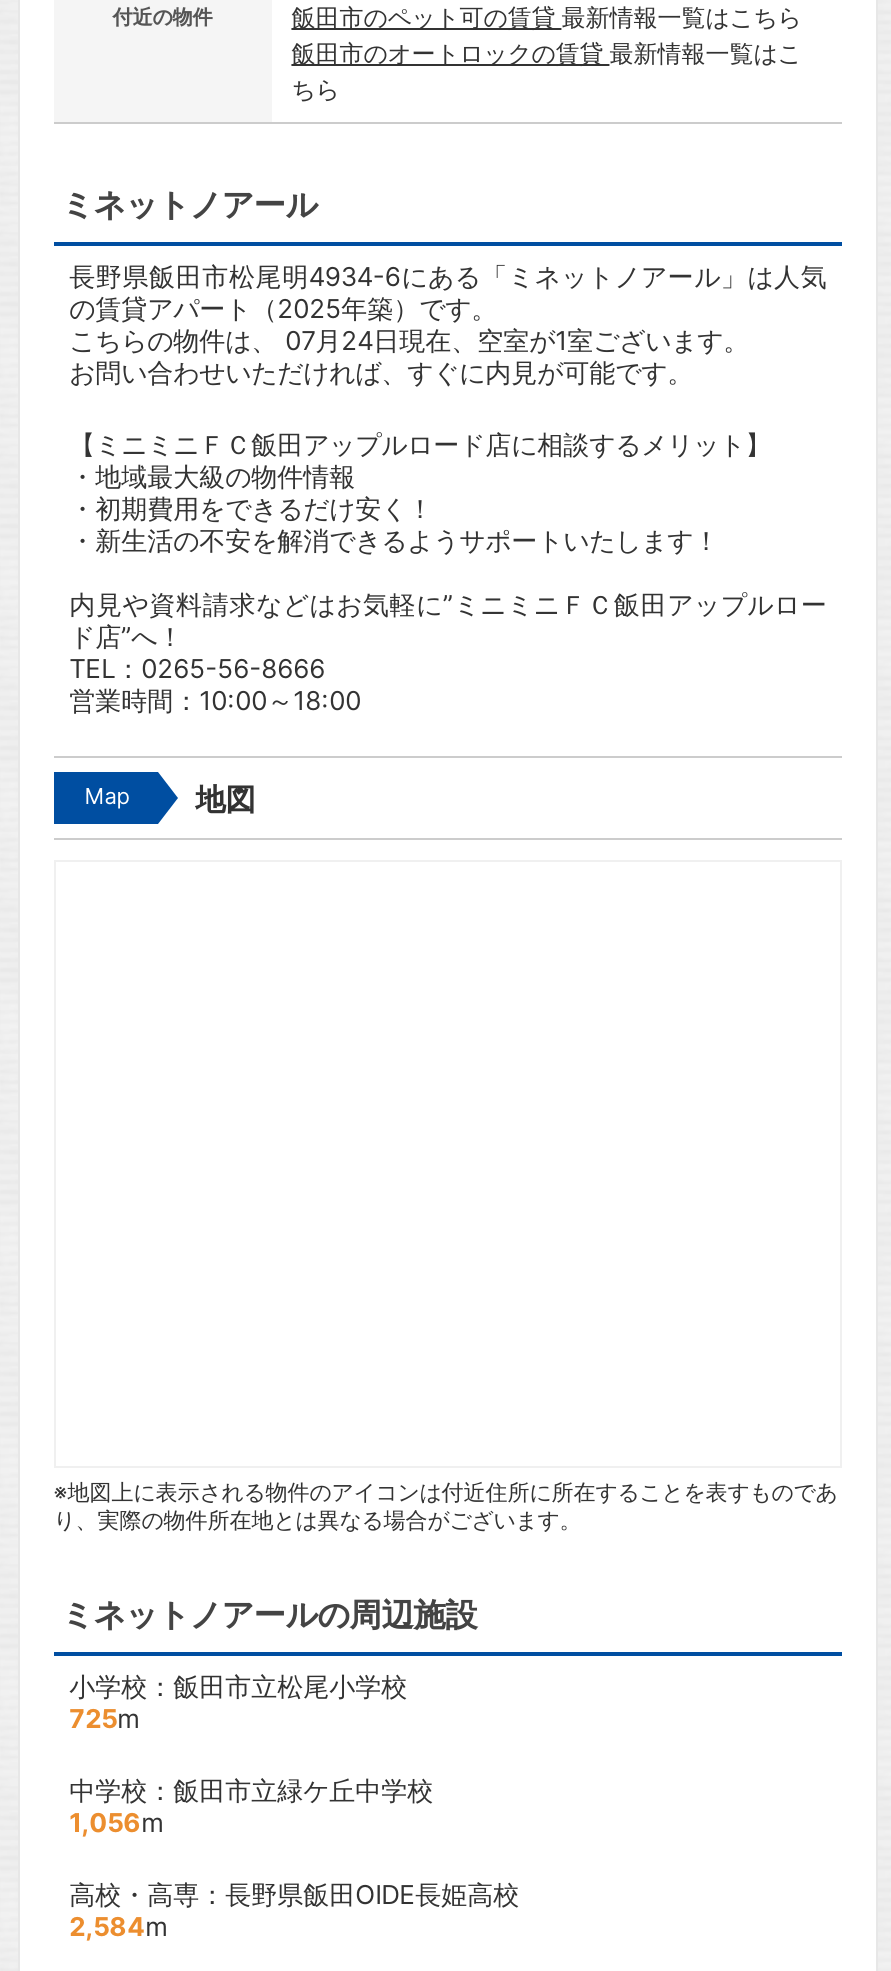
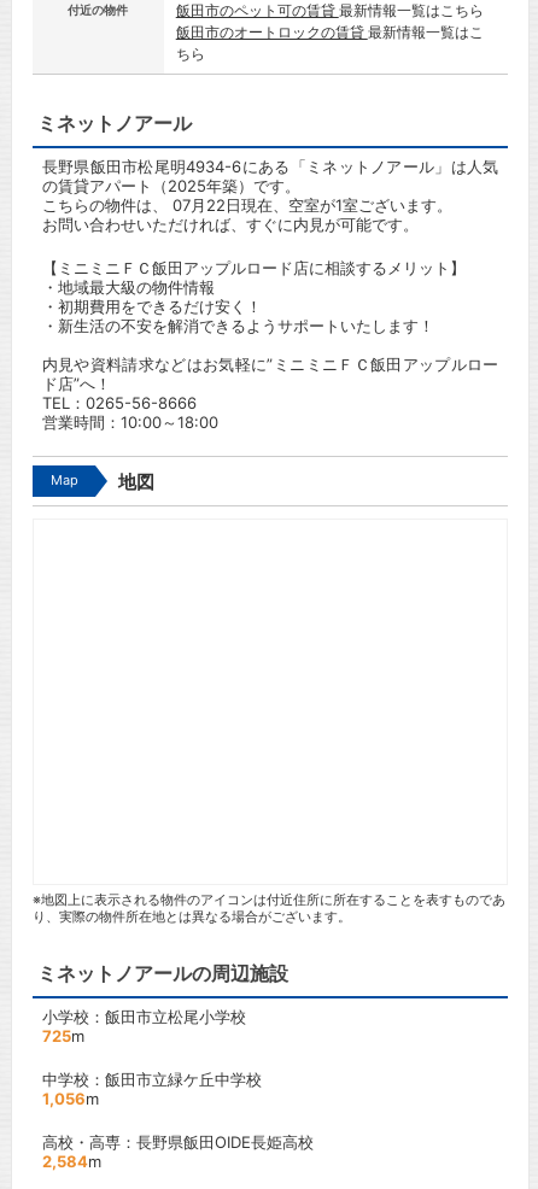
[69,324,749,356] こちらの物件は、 07月24日現在、空室が1室ございます。 -> [42,195,452,215] こちらの物件は、 07月22日現在、空室が1室ございます。

